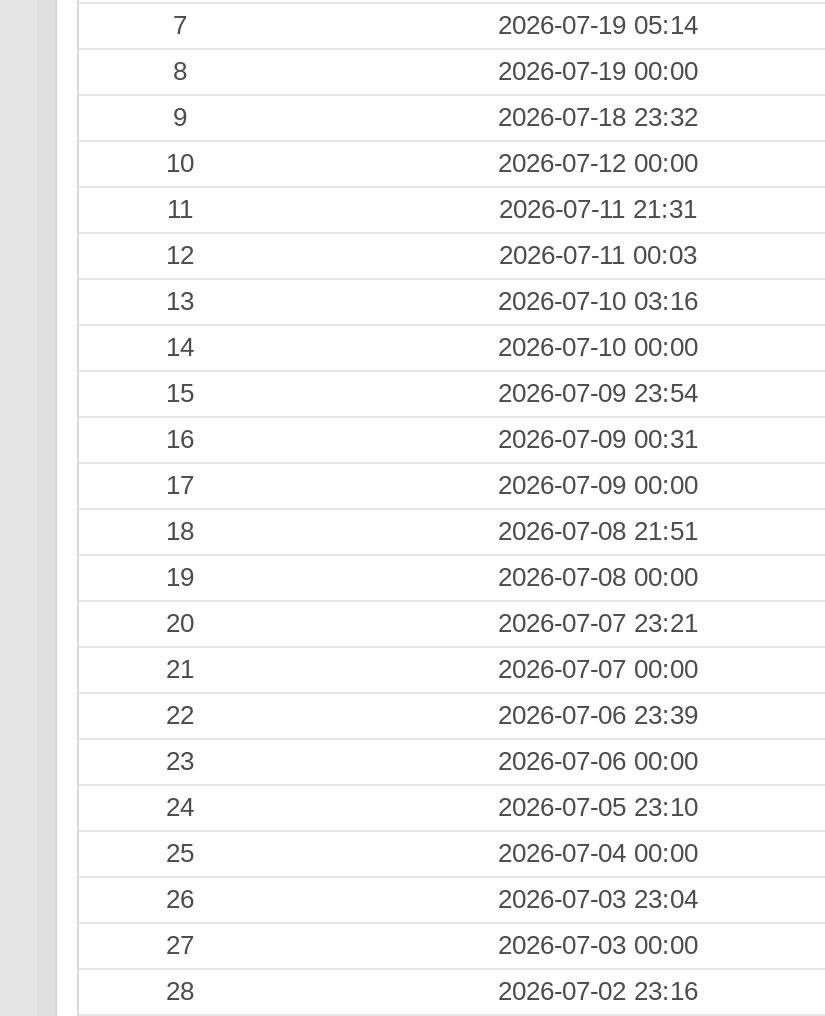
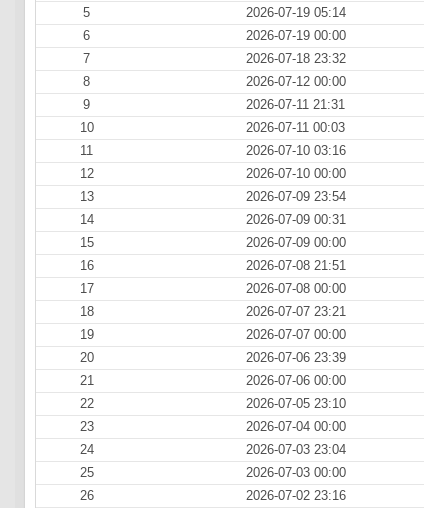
[173,10,187,40] 7 -> [83,5,90,20] 5
[173,56,187,86] 8 -> [83,28,90,43] 6
[173,102,187,132] 9 -> [83,51,90,66] 7
[166,148,194,178] 10 -> [83,74,90,89] 8
[167,194,193,224] 11 -> [83,97,90,112] 9
[166,240,194,270] 12 -> [79,120,93,135] 10
[166,286,194,316] 13 -> [80,143,93,158] 11
[166,332,194,362] 14 -> [79,166,93,181] 12
[166,378,194,408] 15 -> [79,189,93,204] 13
[166,424,194,454] 16 -> [79,212,93,227] 14
[166,470,194,500] 17 -> [79,235,93,250] 15
[166,516,194,546] 18 -> [79,258,93,273] 16
[166,562,194,592] 19 -> [79,281,93,296] 17
[166,608,194,638] 20 -> [79,304,93,319] 18
[166,654,194,684] 21 -> [79,327,93,342] 19
[166,700,194,730] 22 -> [79,350,93,365] 20
[166,746,194,776] 23 -> [79,373,93,388] 21
[166,792,194,822] 24 -> [79,396,93,411] 22
[166,838,194,868] 25 -> [79,419,93,434] 23
[166,884,194,914] 26 -> [79,442,93,457] 24
[166,930,194,960] 27 -> [79,465,93,480] 25
[166,976,194,1006] 28 -> [79,488,93,503] 26

